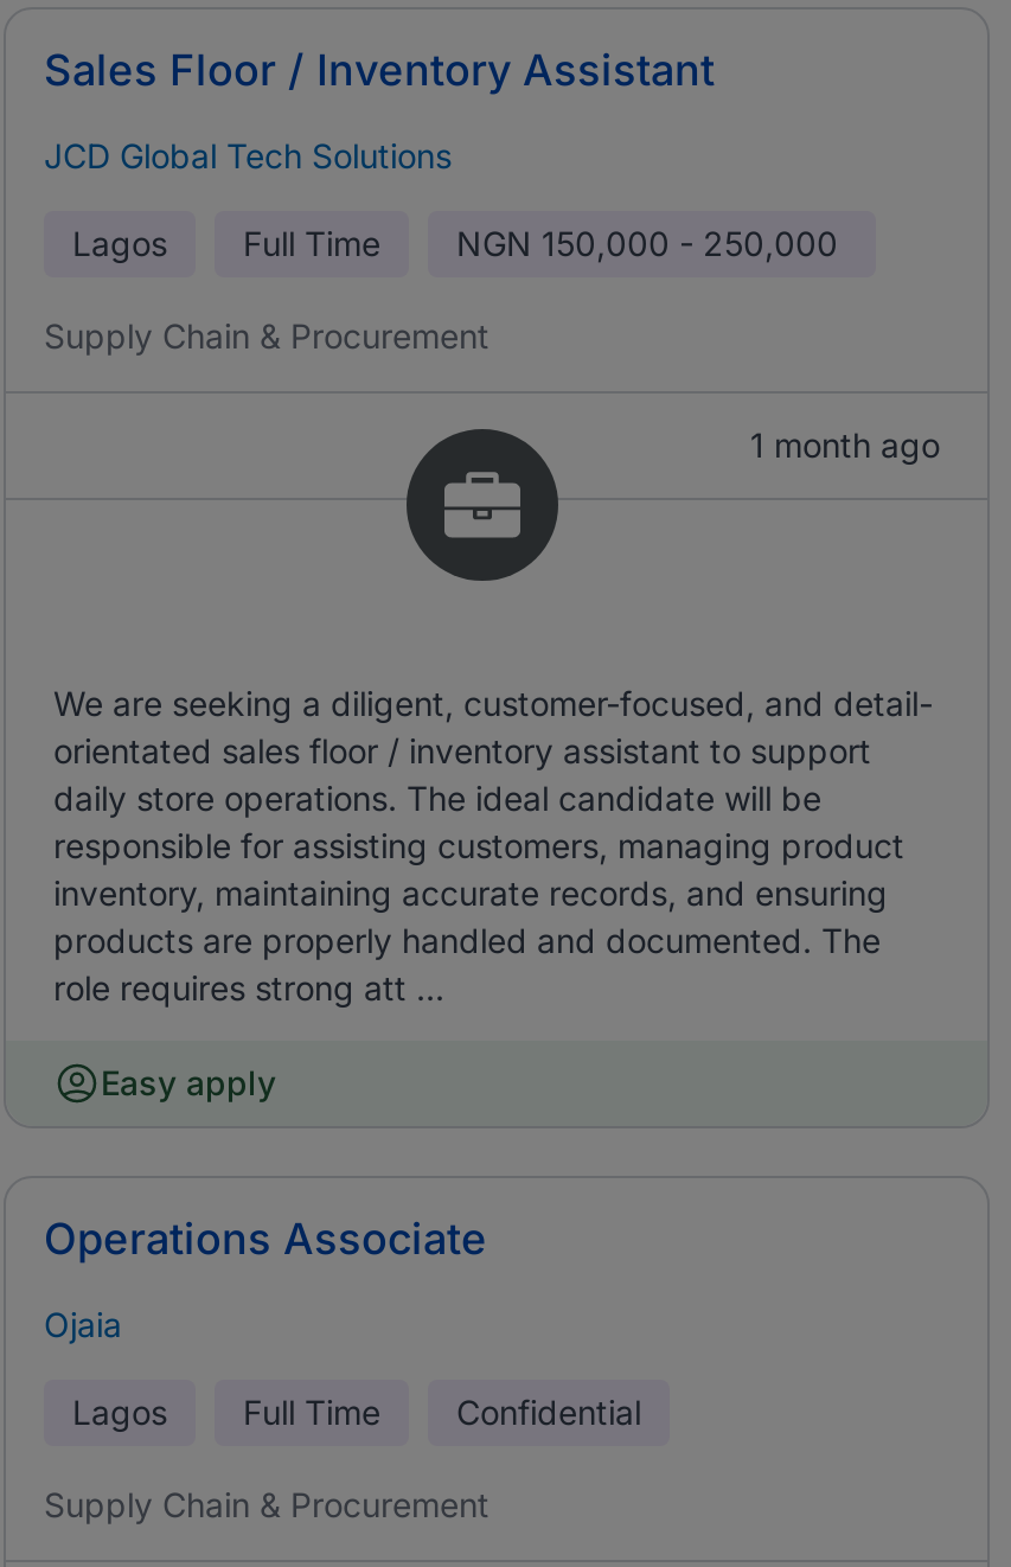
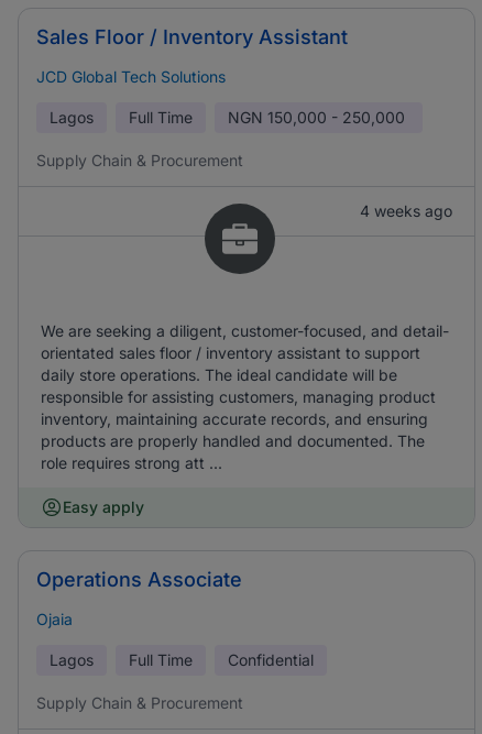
[750,424,940,465] 1 month ago -> [360,201,452,220] 4 weeks ago

